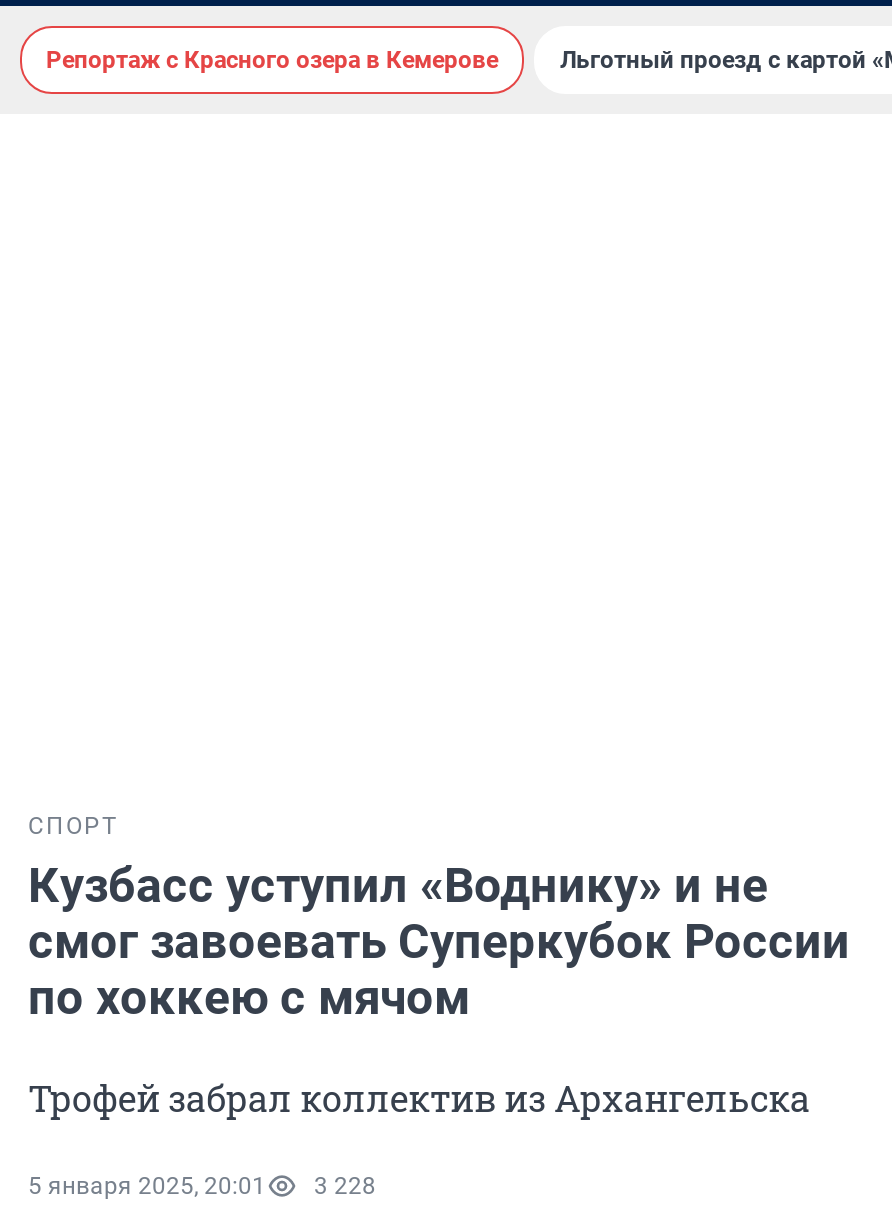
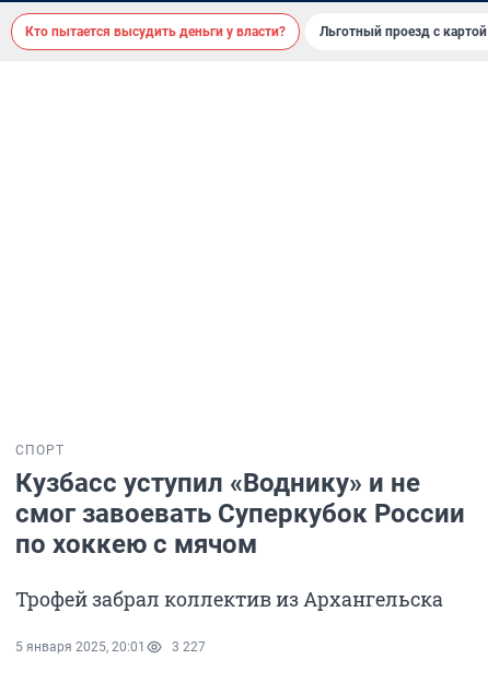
[46,46,498,74] Репортаж с Красного озера в Кемерове -> [25,24,286,39] Кто пытается высудить деньги у власти?
[28,1172,376,1200] 5 января 2025, 20:01 3 228 -> [15,639,206,655] 5 января 2025, 20:01 3 227

